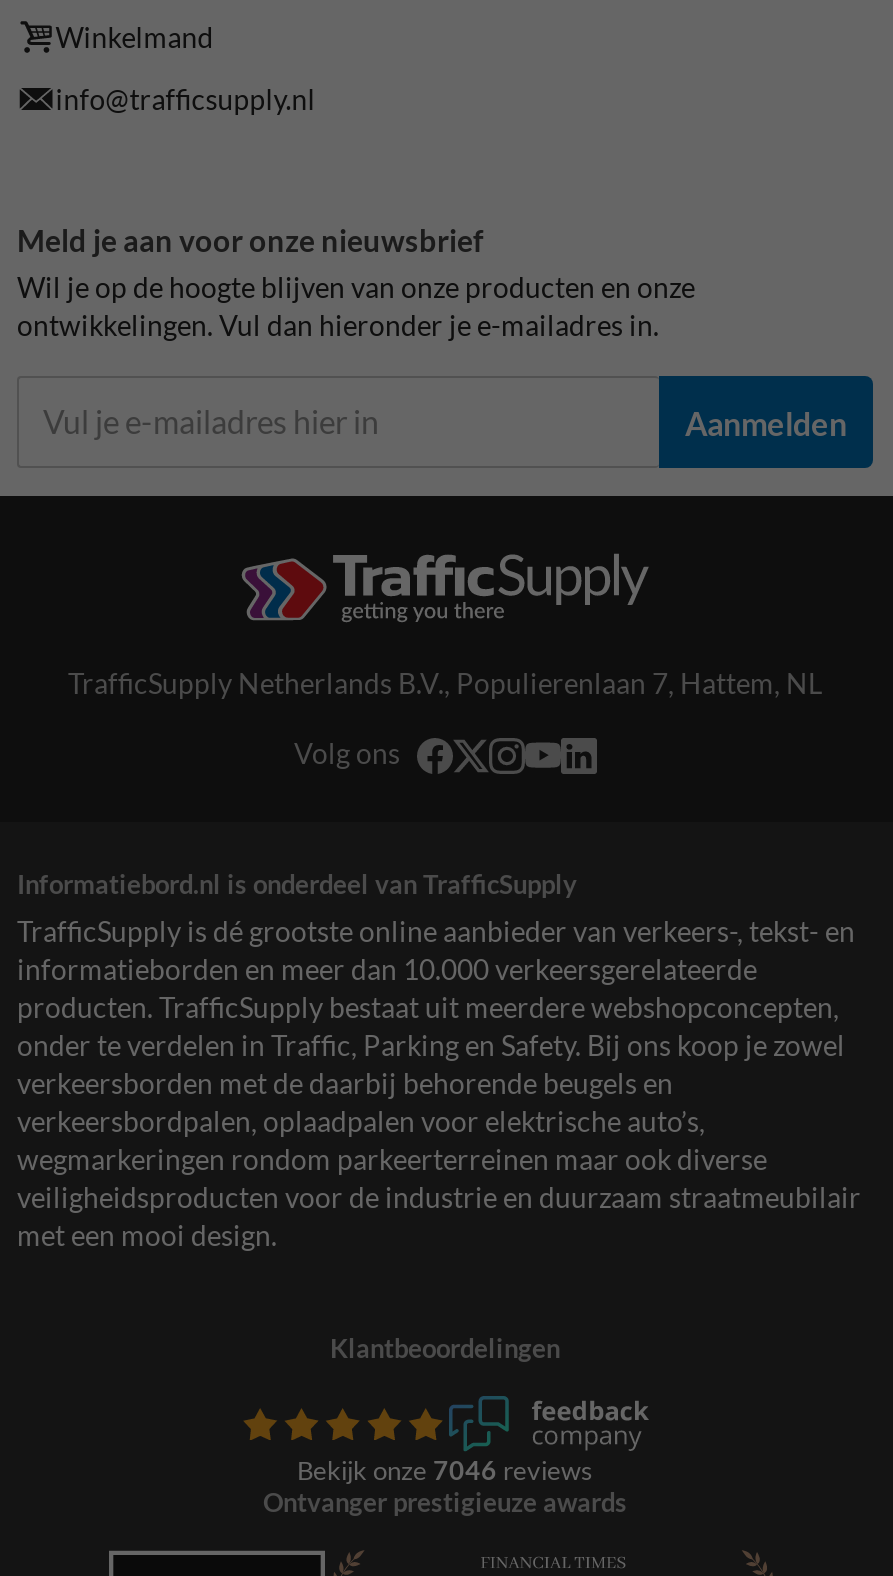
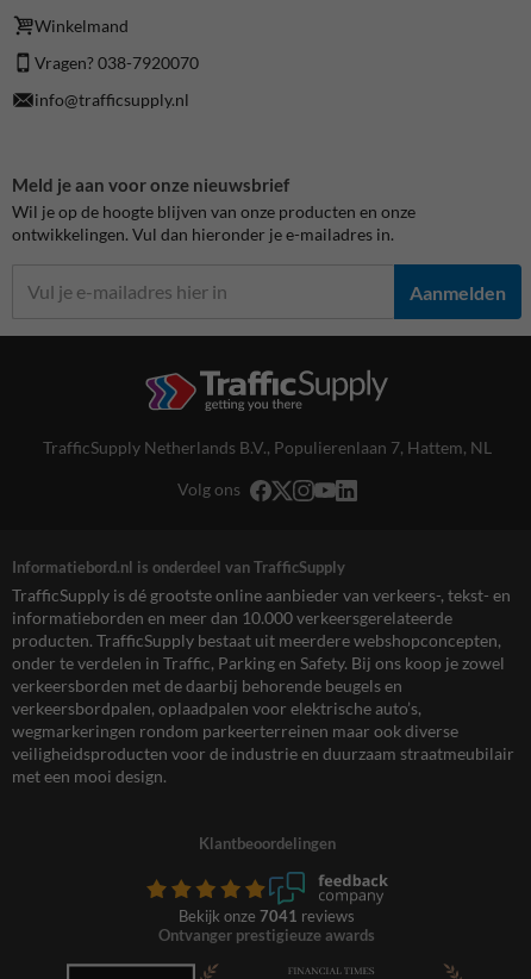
none -> [35,53,199,73] Vragen? 038-7920070
[297,1454,593,1486] Bekijk onze 7046 reviews -> [179,907,355,926] Bekijk onze 7041 reviews

